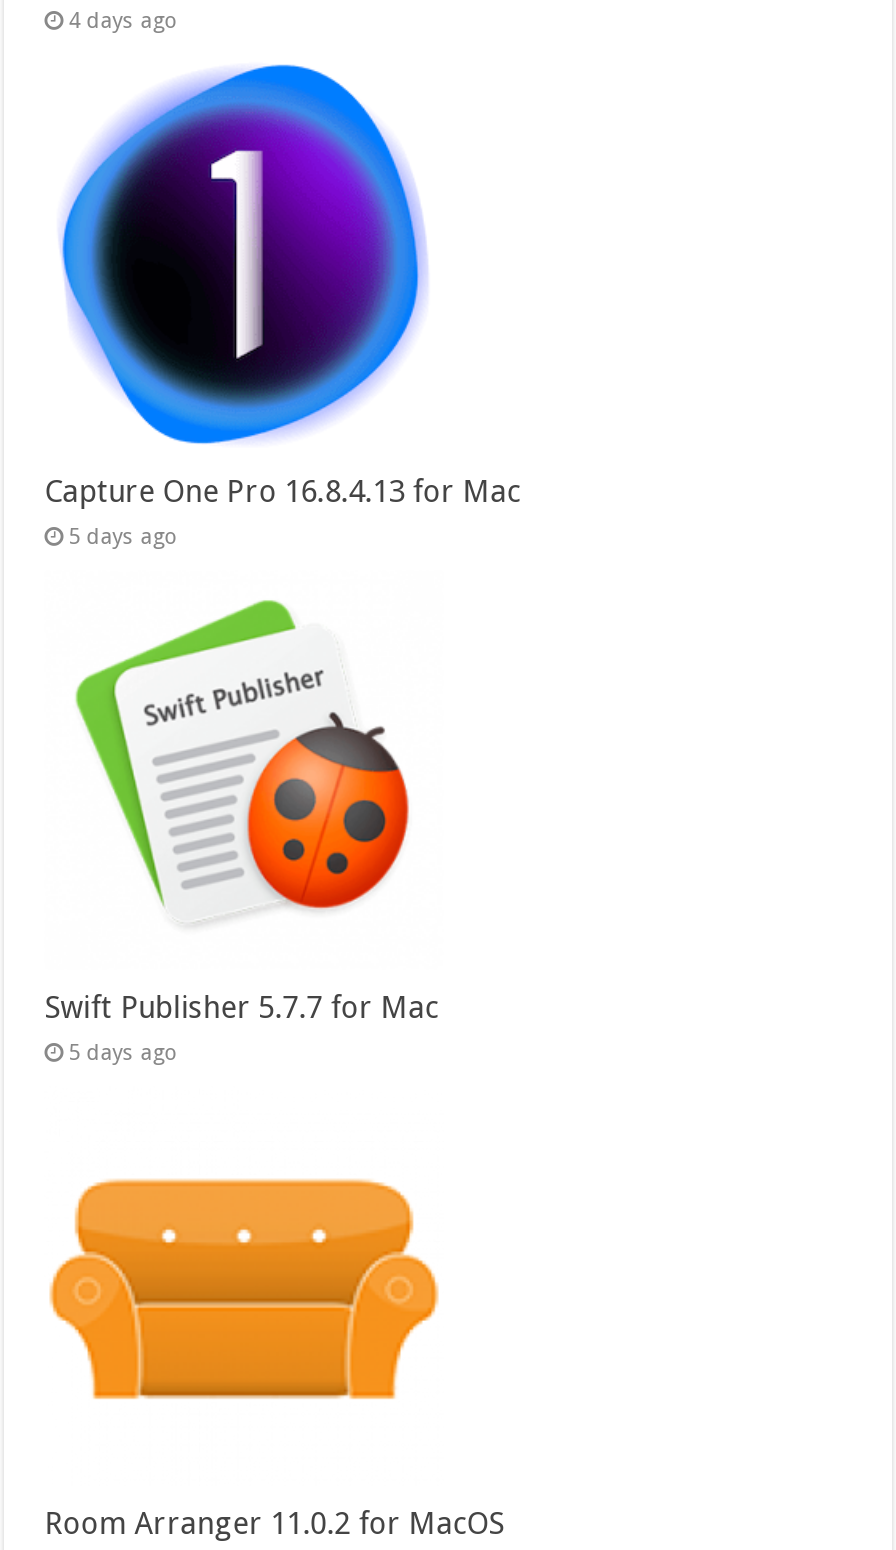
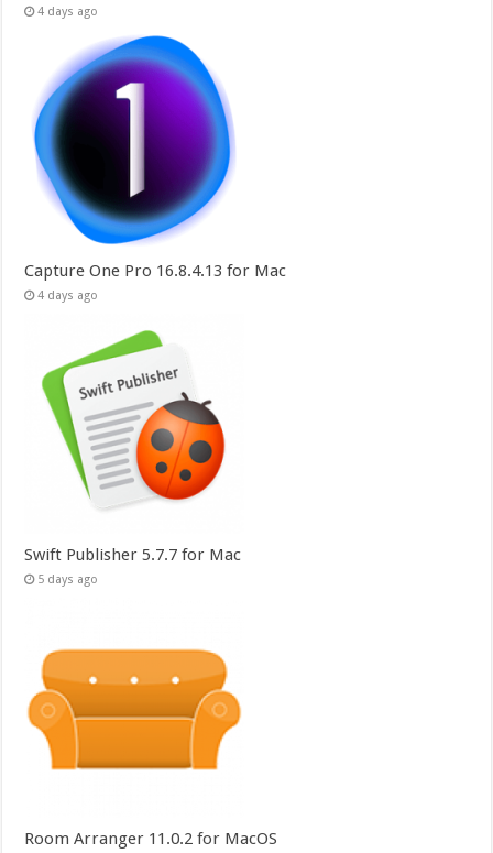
[68,524,178,550] 5 days ago -> [38,288,98,303] 4 days ago

